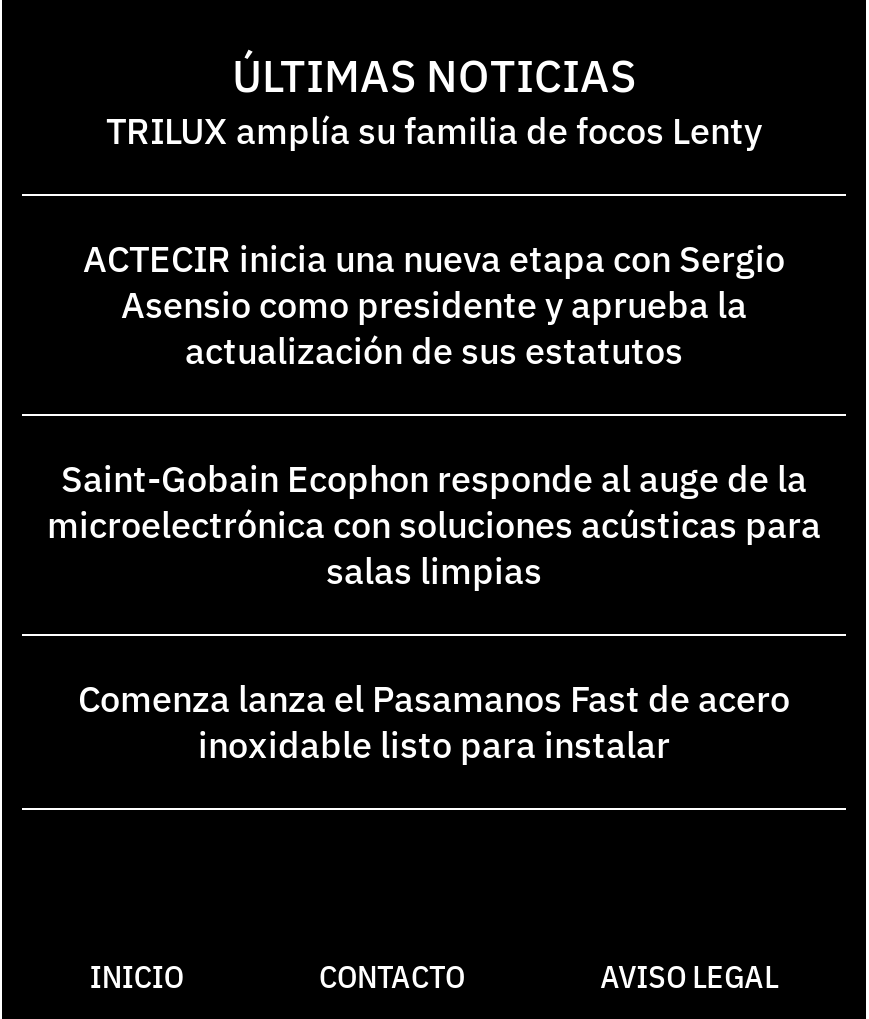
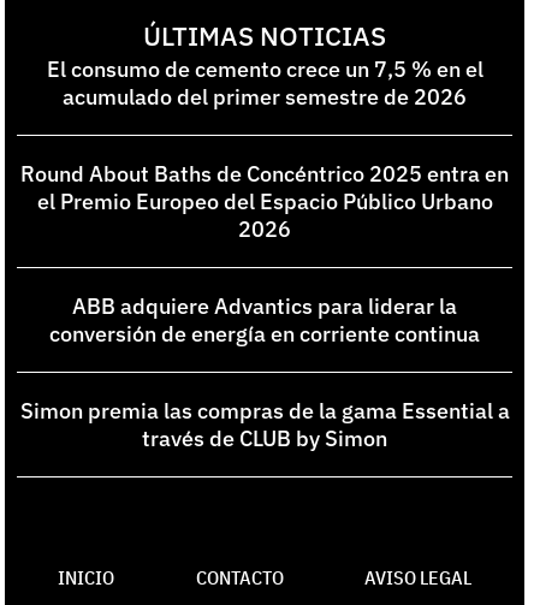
[106,108,762,154] TRILUX amplía su familia de focos Lenty -> [46,55,483,111] El consumo de cemento crece un 7,5 % en el | acumulado del primer semestre de 2026
[83,236,785,374] ACTECIR inicia una nueva etapa con Sergio | Asensio como presidente y aprueba la | actualización de sus estatutos -> [20,160,509,243] Round About Baths de Concéntrico 2025 entra en | el Premio Europeo del Espacio Público Urbano | 2026
[47,456,821,594] Saint-Gobain Ecophon responde al auge de la | microelectrónica con soluciones acústicas para | salas limpias -> [49,292,480,347] ABB adquiere Advantics para liderar la | conversión de energía en corriente continua
[78,676,790,768] Comenza lanza el Pasamanos Fast de acero | inoxidable listo para instalar -> [20,397,509,452] Simon premia las compras de la gama Essential a | través de CLUB by Simon

